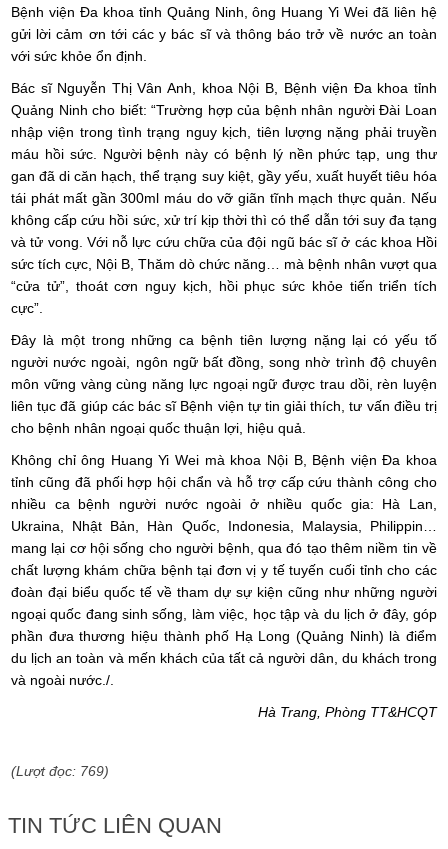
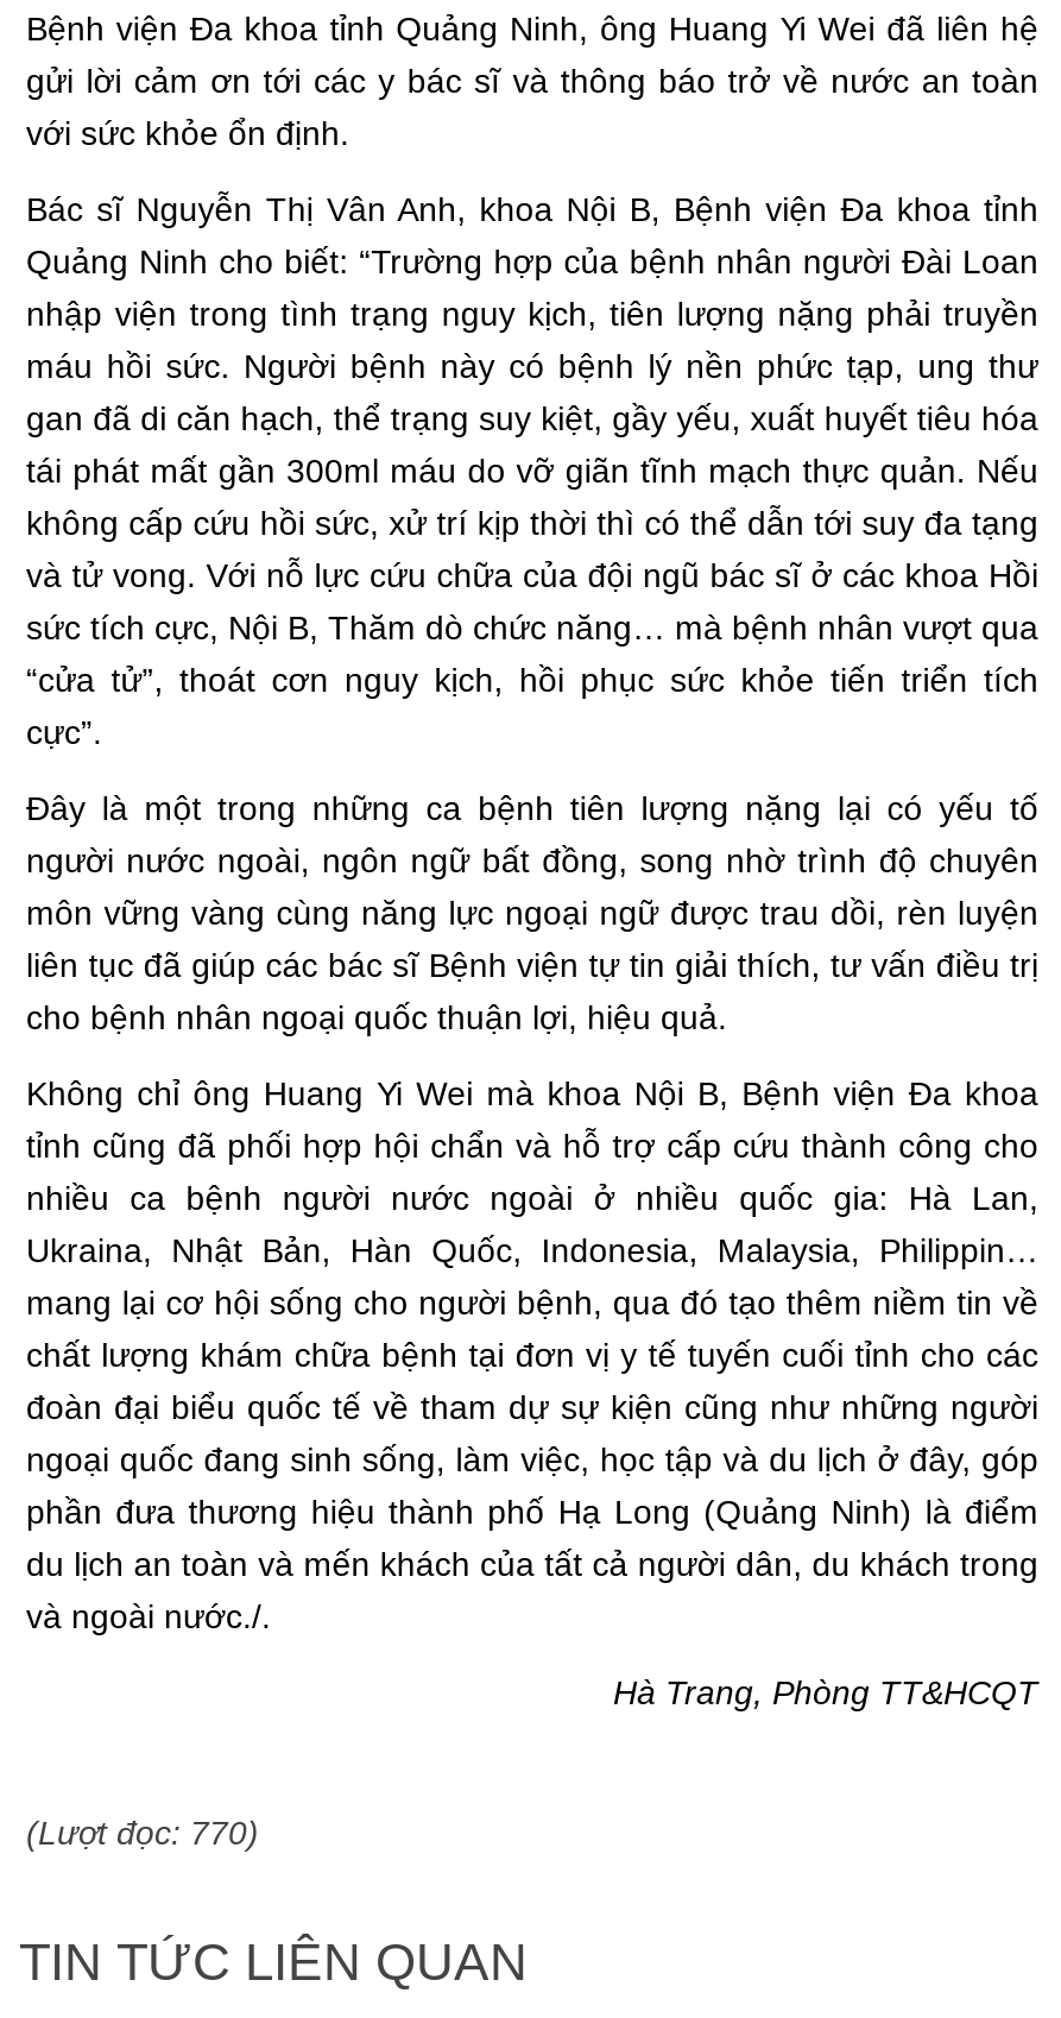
[11,763,109,779] (Lượt đọc: 769) -> [26,1814,259,1852] (Lượt đọc: 770)

